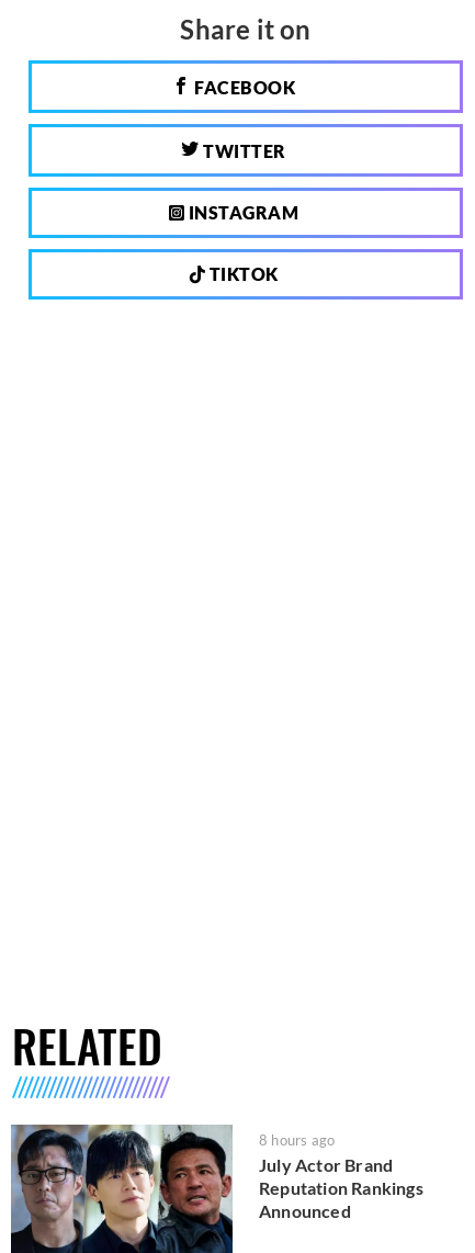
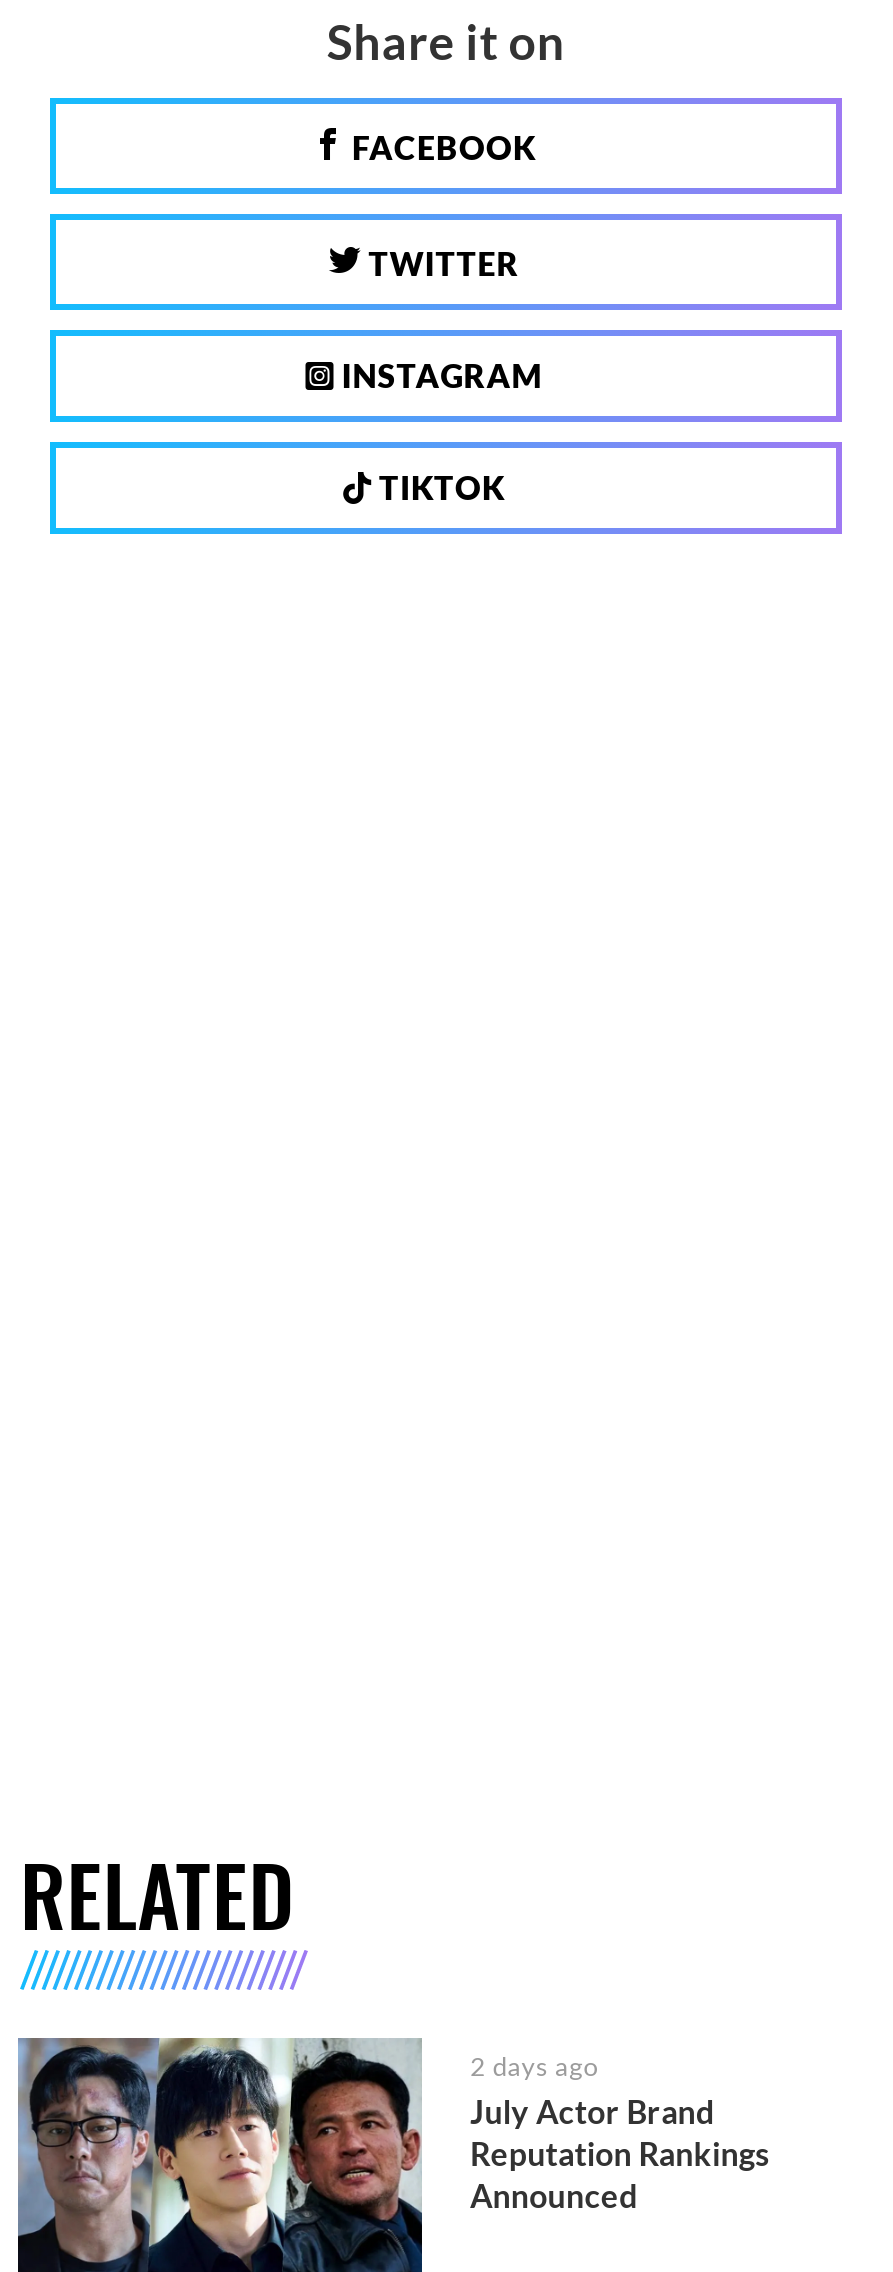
[259,1131,335,1148] 8 hours ago -> [470,2049,598,2081] 2 days ago

